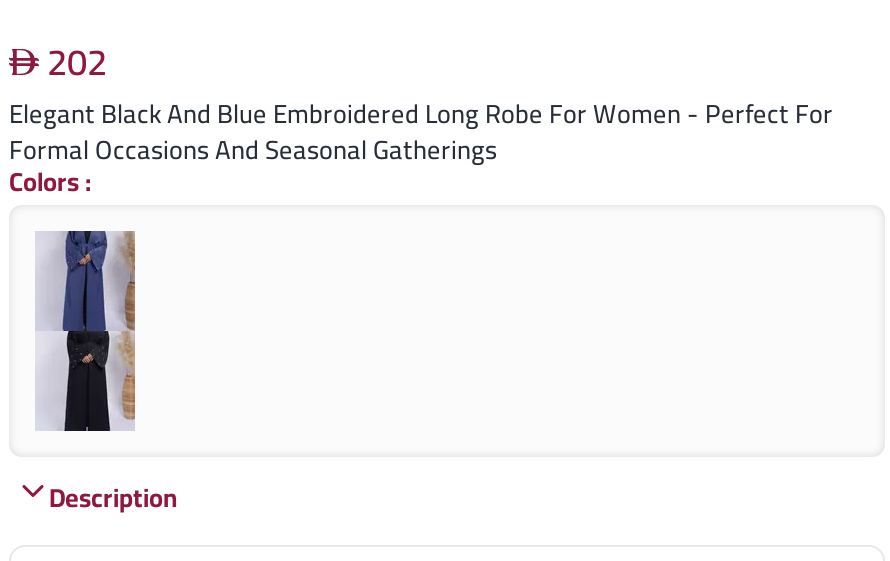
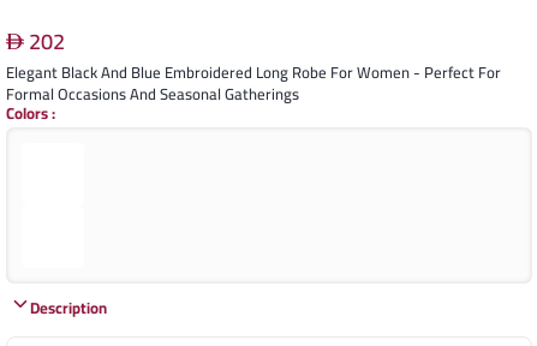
[35,229,137,433] [image] -> none

